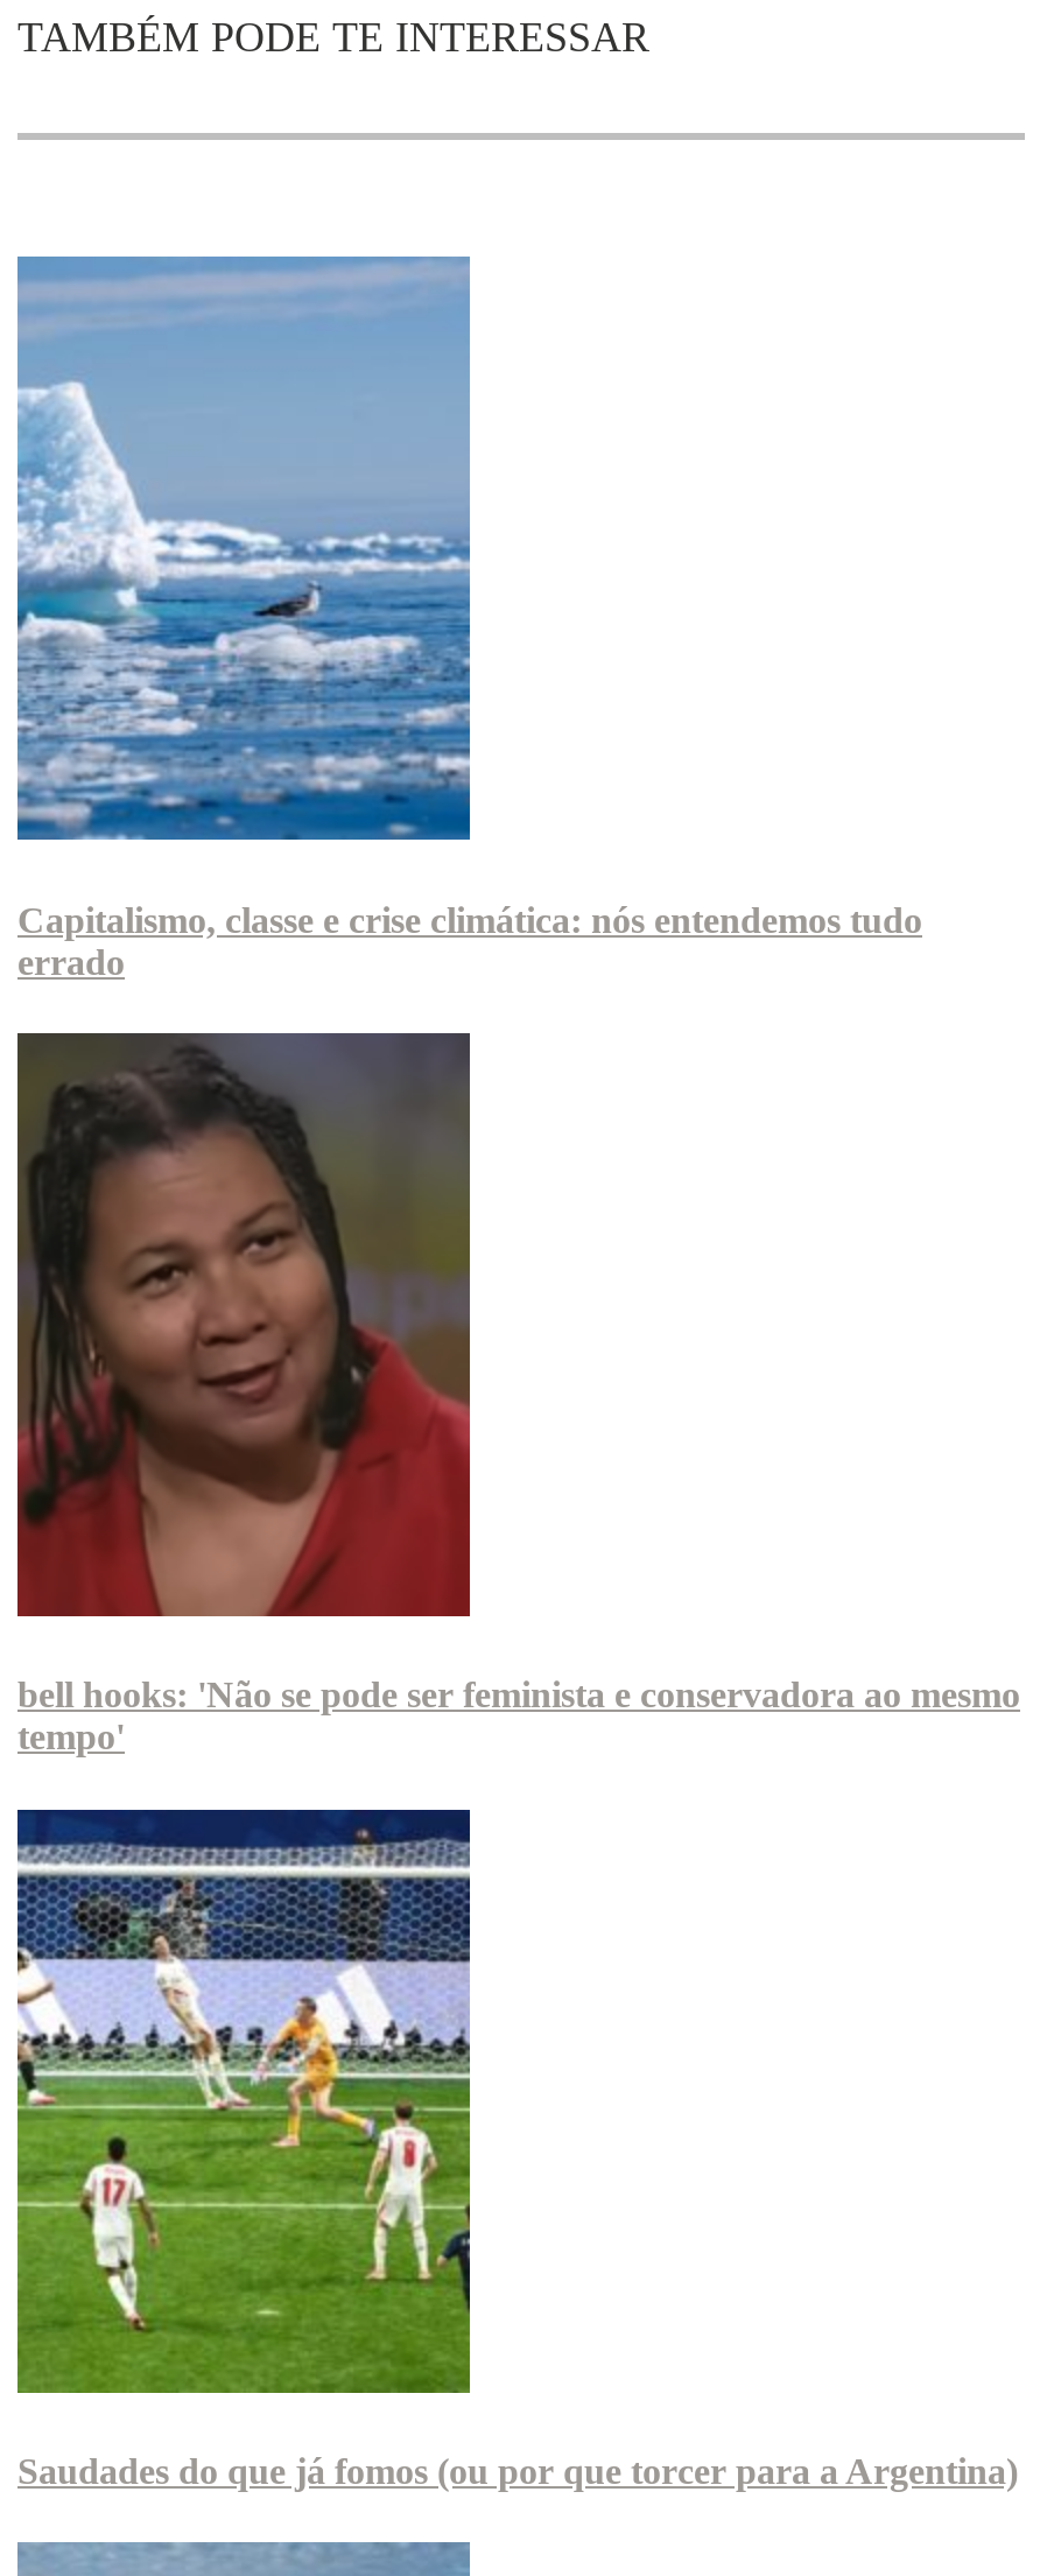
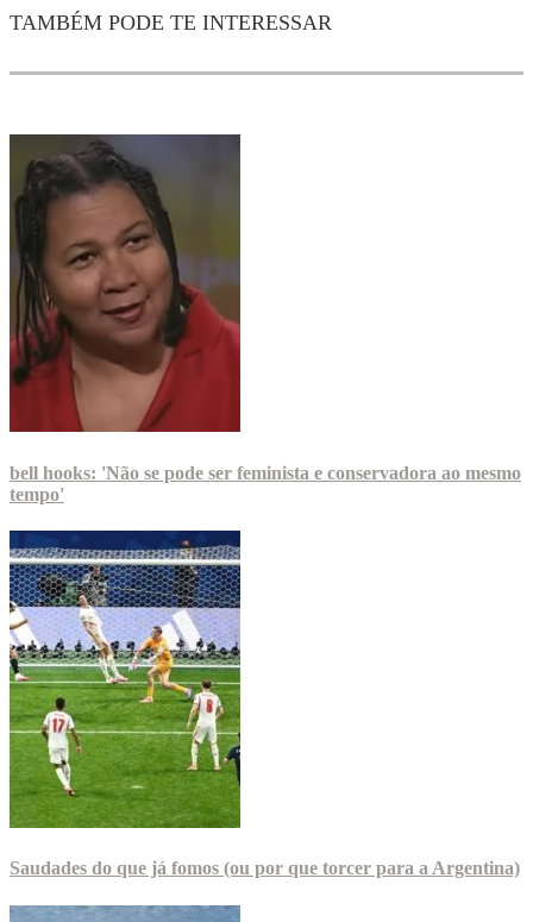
[15,254,922,981] [image] | Capitalismo, classe e crise climática: nós entendemos tudo | errado -> none

